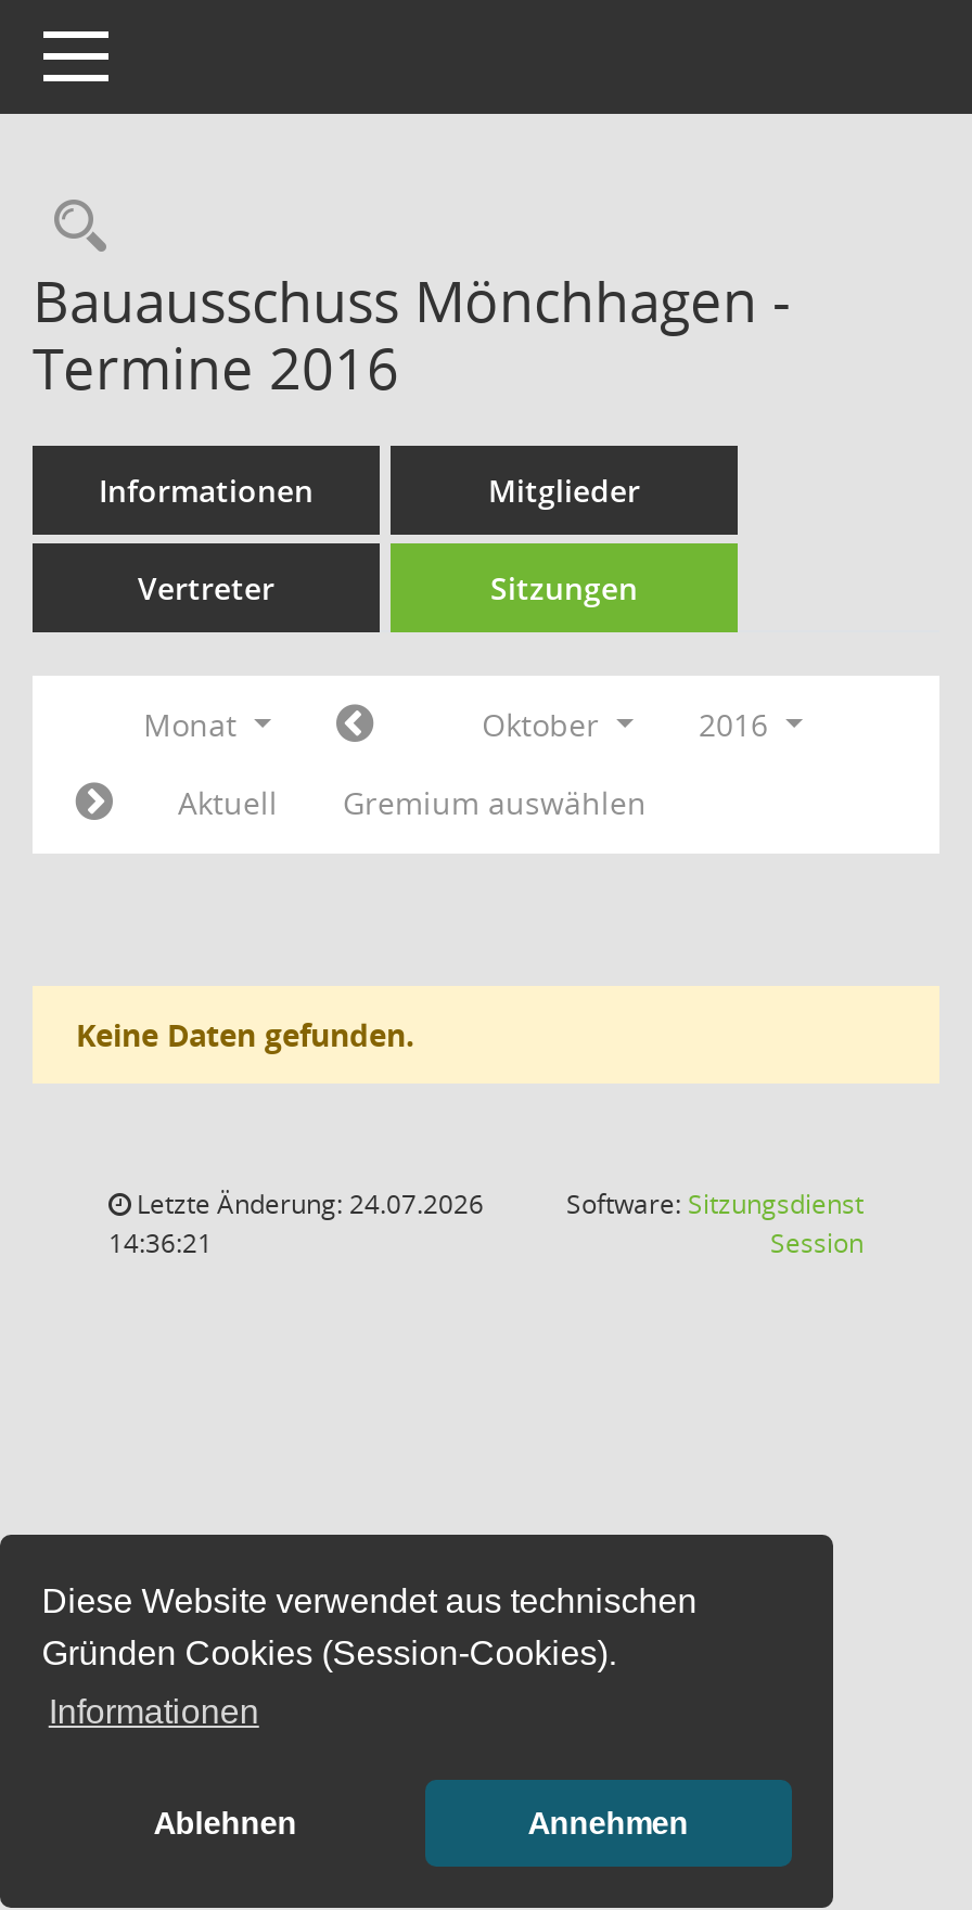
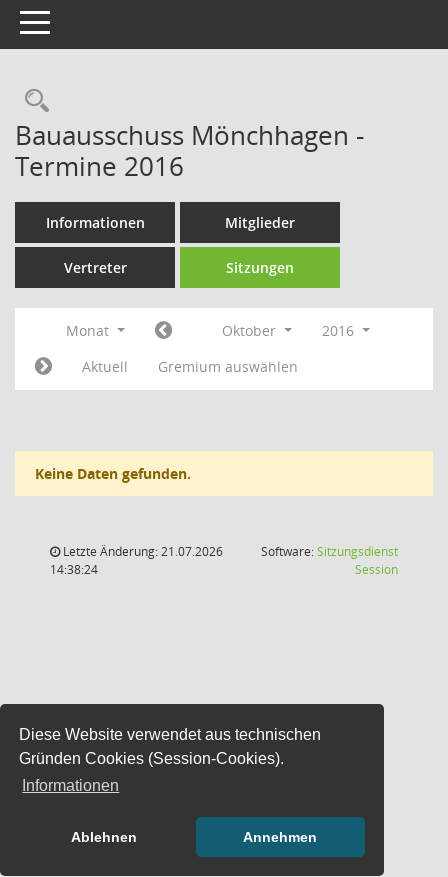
[130,1185,484,1222] Letzte Änderung: 24.07.2026 -> [60,543,223,560] Letzte Änderung: 21.07.2026
[108,1225,213,1261] 14:36:21 -> [50,561,98,578] 14:38:24

